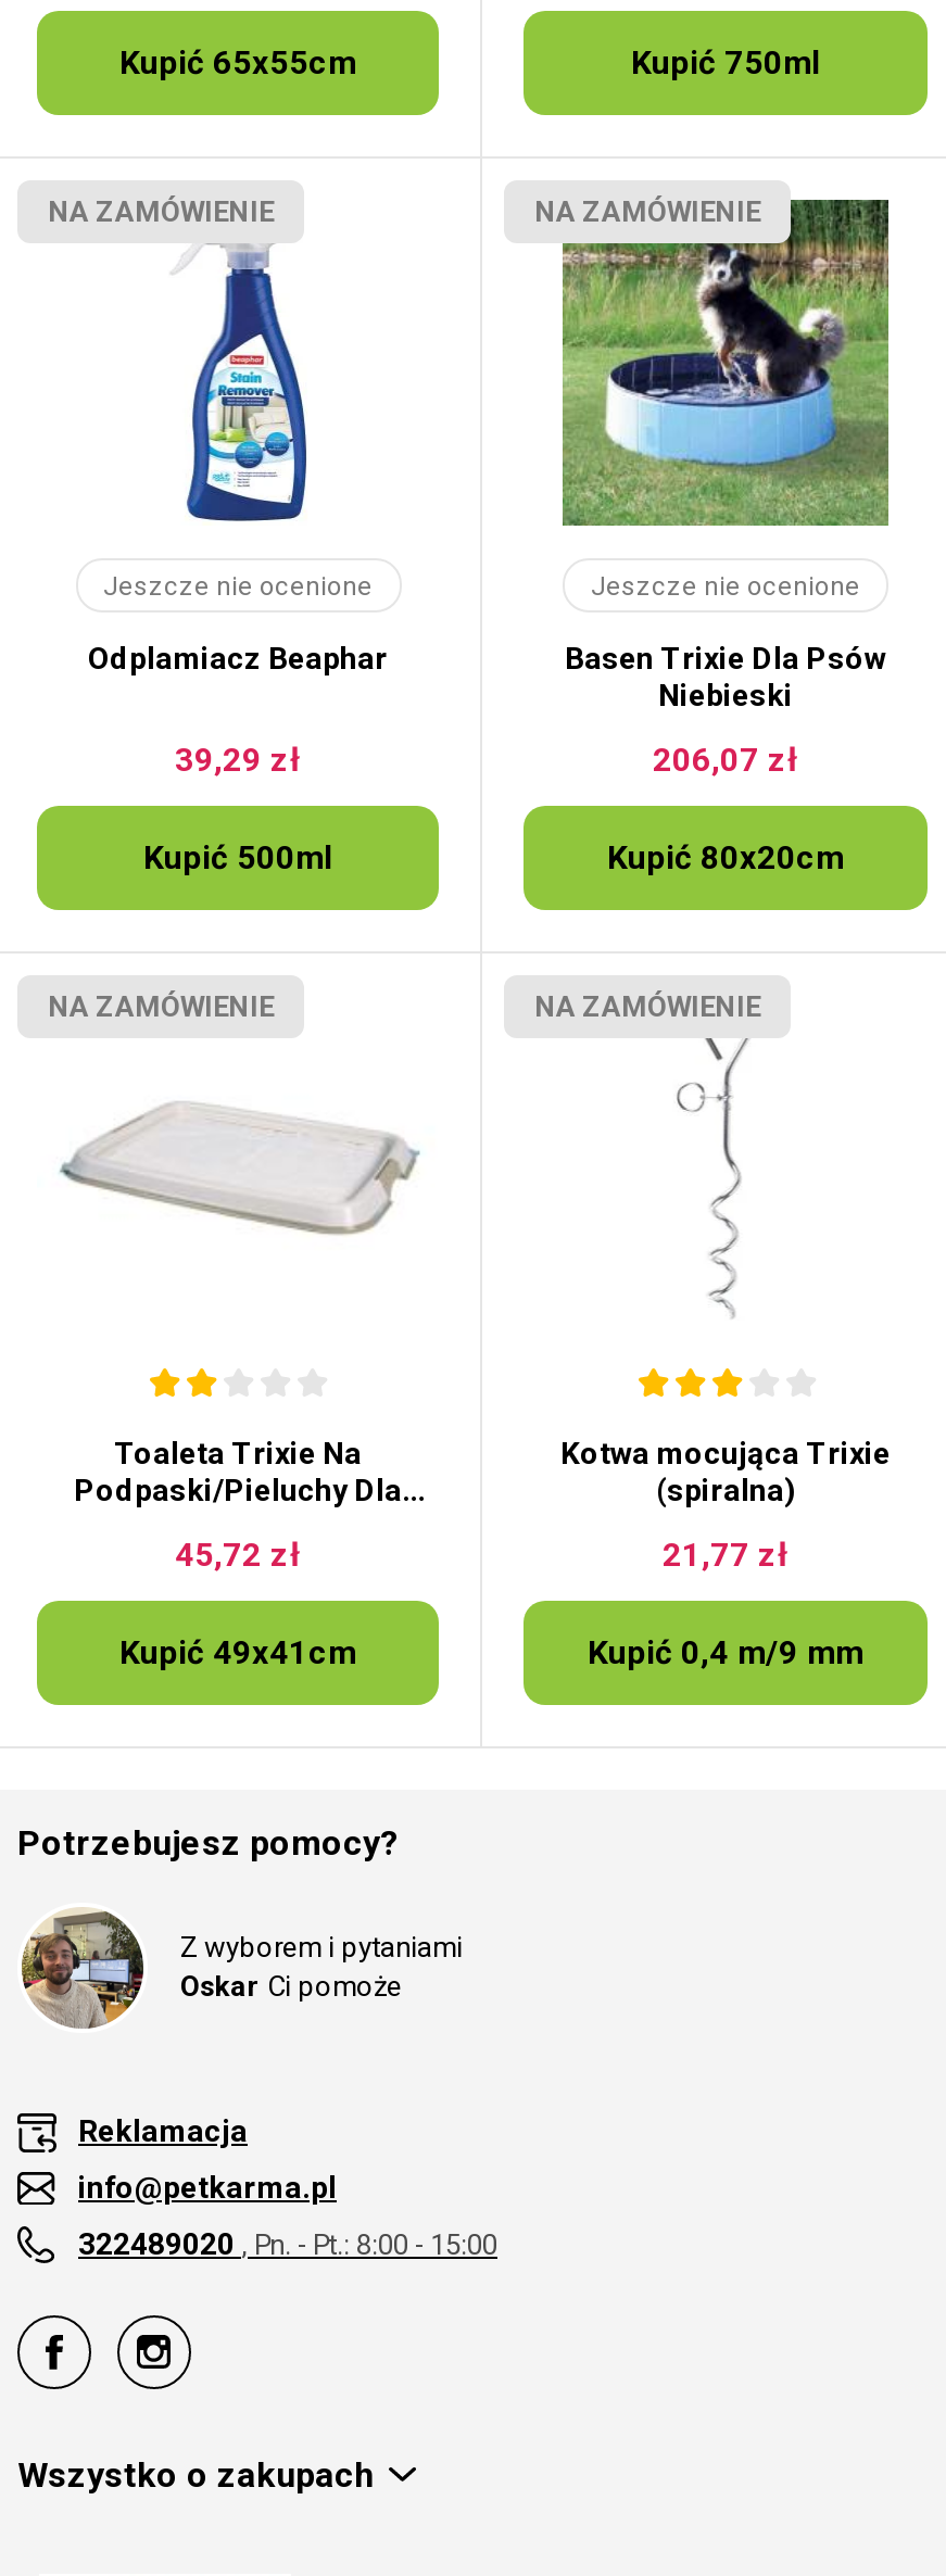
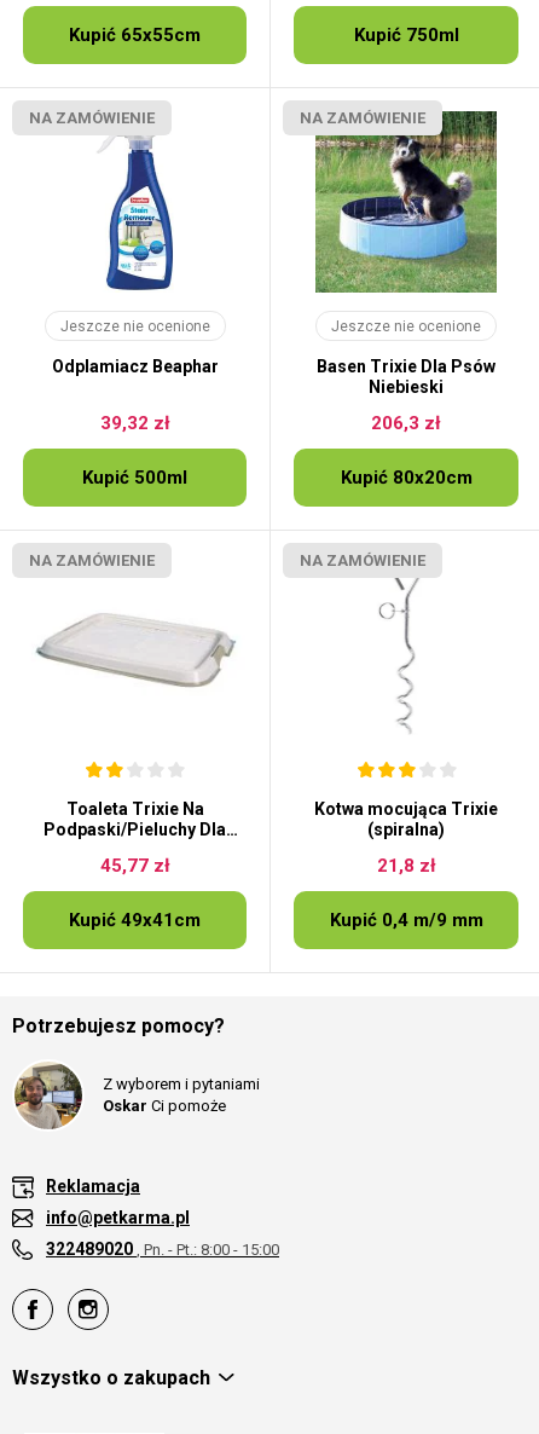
[175,741,301,780] 39,29 zł -> [100,412,170,434] 39,32 zł
[653,741,798,780] 206,07 zł -> [371,412,441,434] 206,3 zł
[175,1536,301,1575] 45,72 zł -> [100,855,170,877] 45,77 zł
[663,1536,789,1575] 21,77 zł -> [376,855,436,877] 21,8 zł

